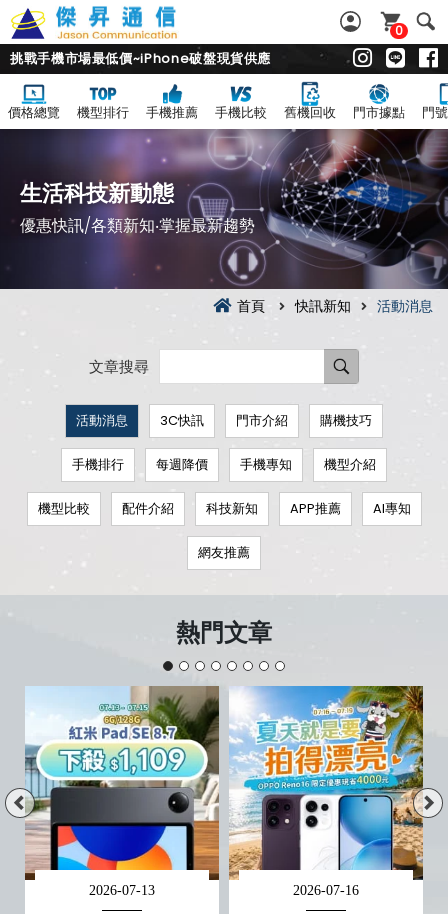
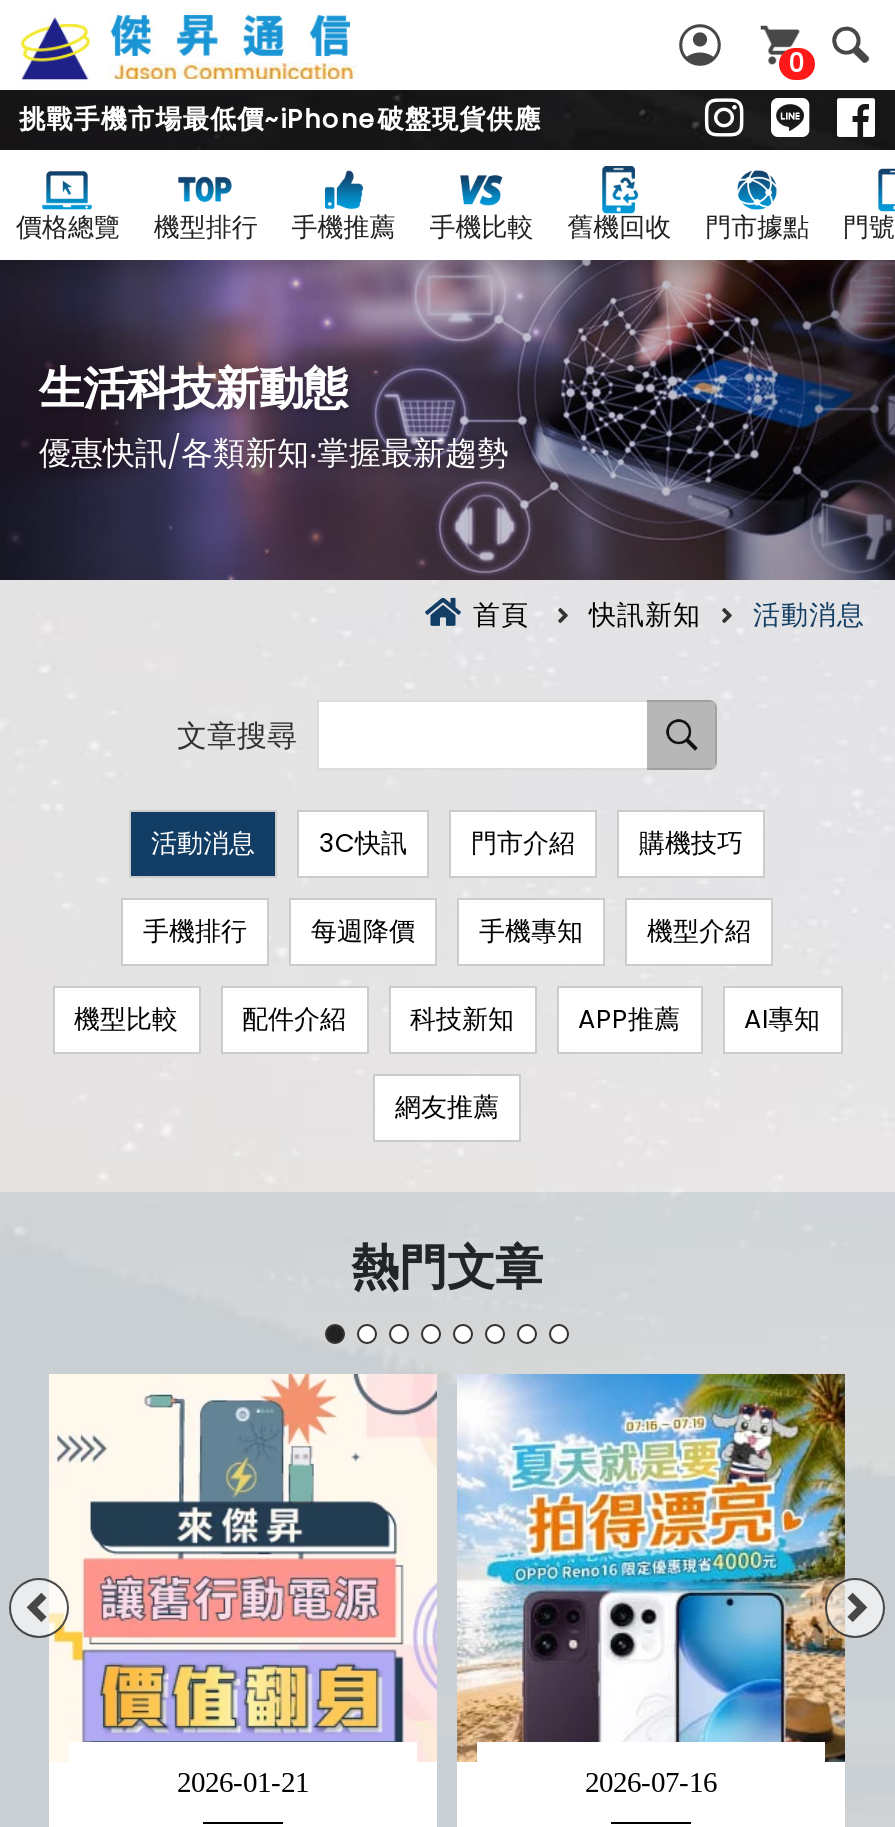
[24,685,220,898] [image] | 2026-07-13 -> [49,1374,437,1798] [image] | 2026-01-21

